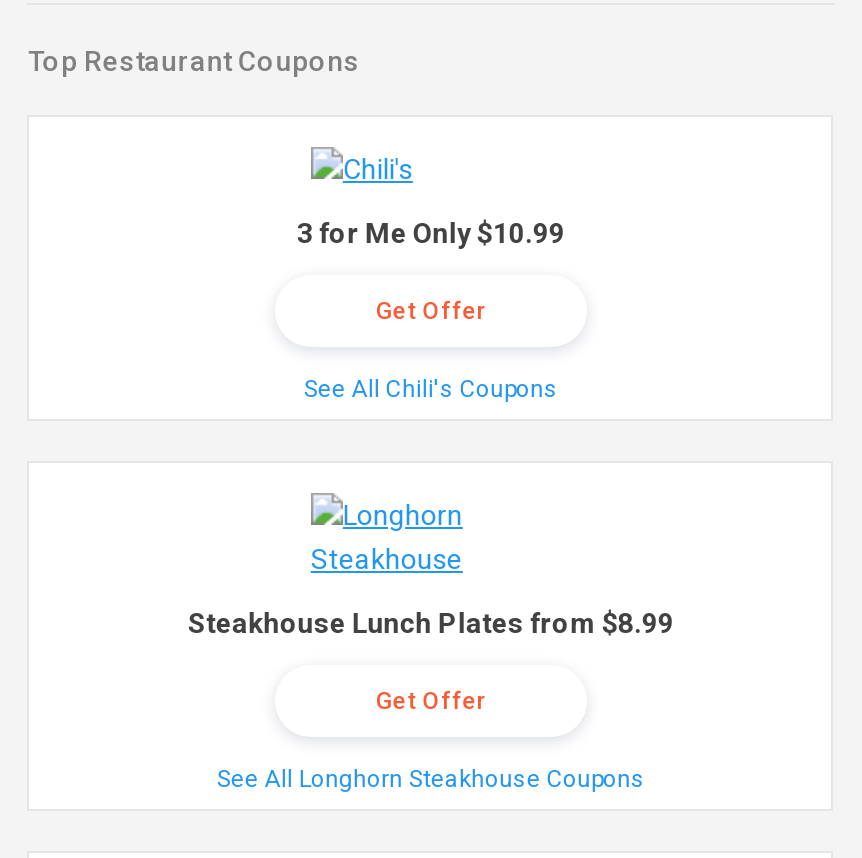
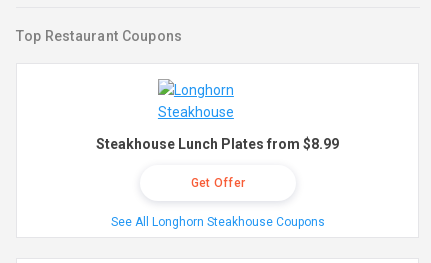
[297,217,565,403] 3 for Me Only $10.99 | Get Offer | See All Chili's Coupons -> none

